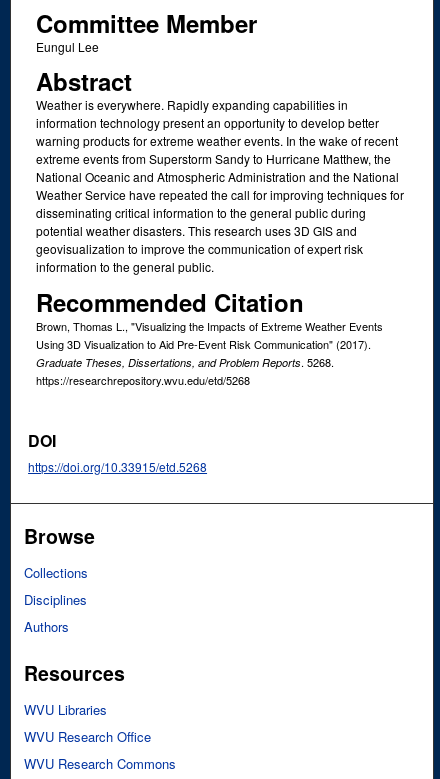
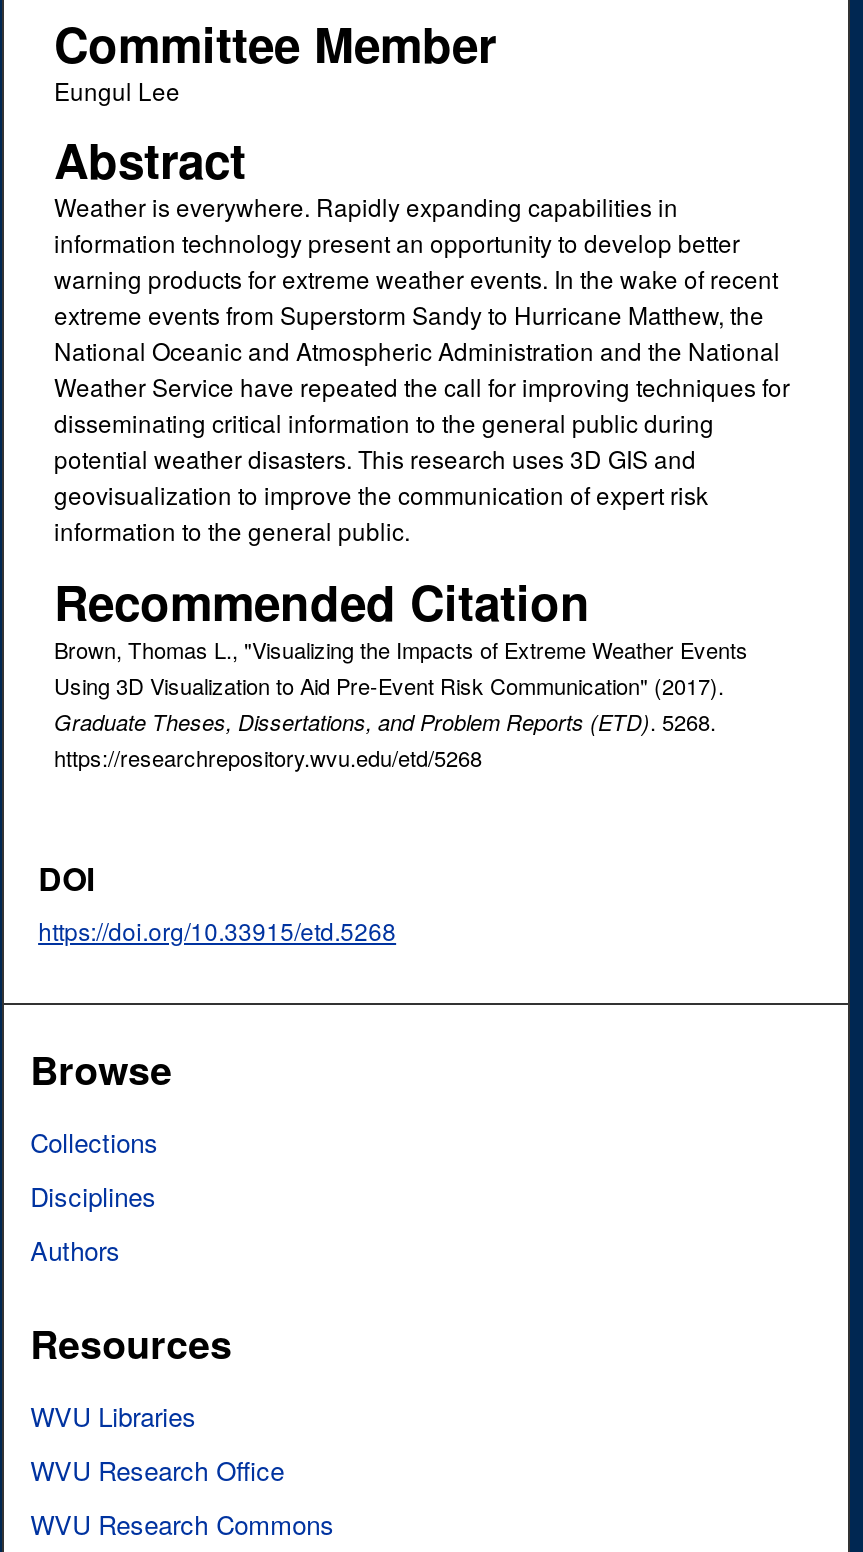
[36,354,334,370] Graduate Theses, Dissertations, and Problem Reports. 5268. -> [54,705,716,737] Graduate Theses, Dissertations, and Problem Reports (ETD). 5268.

